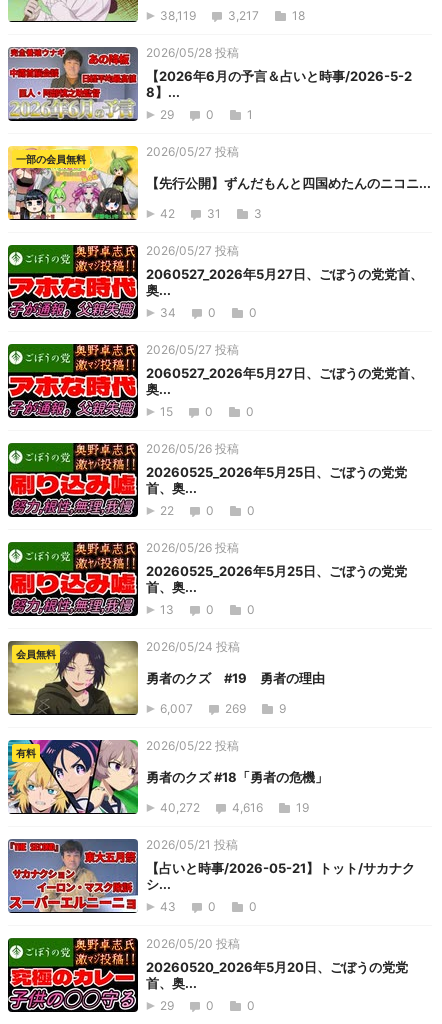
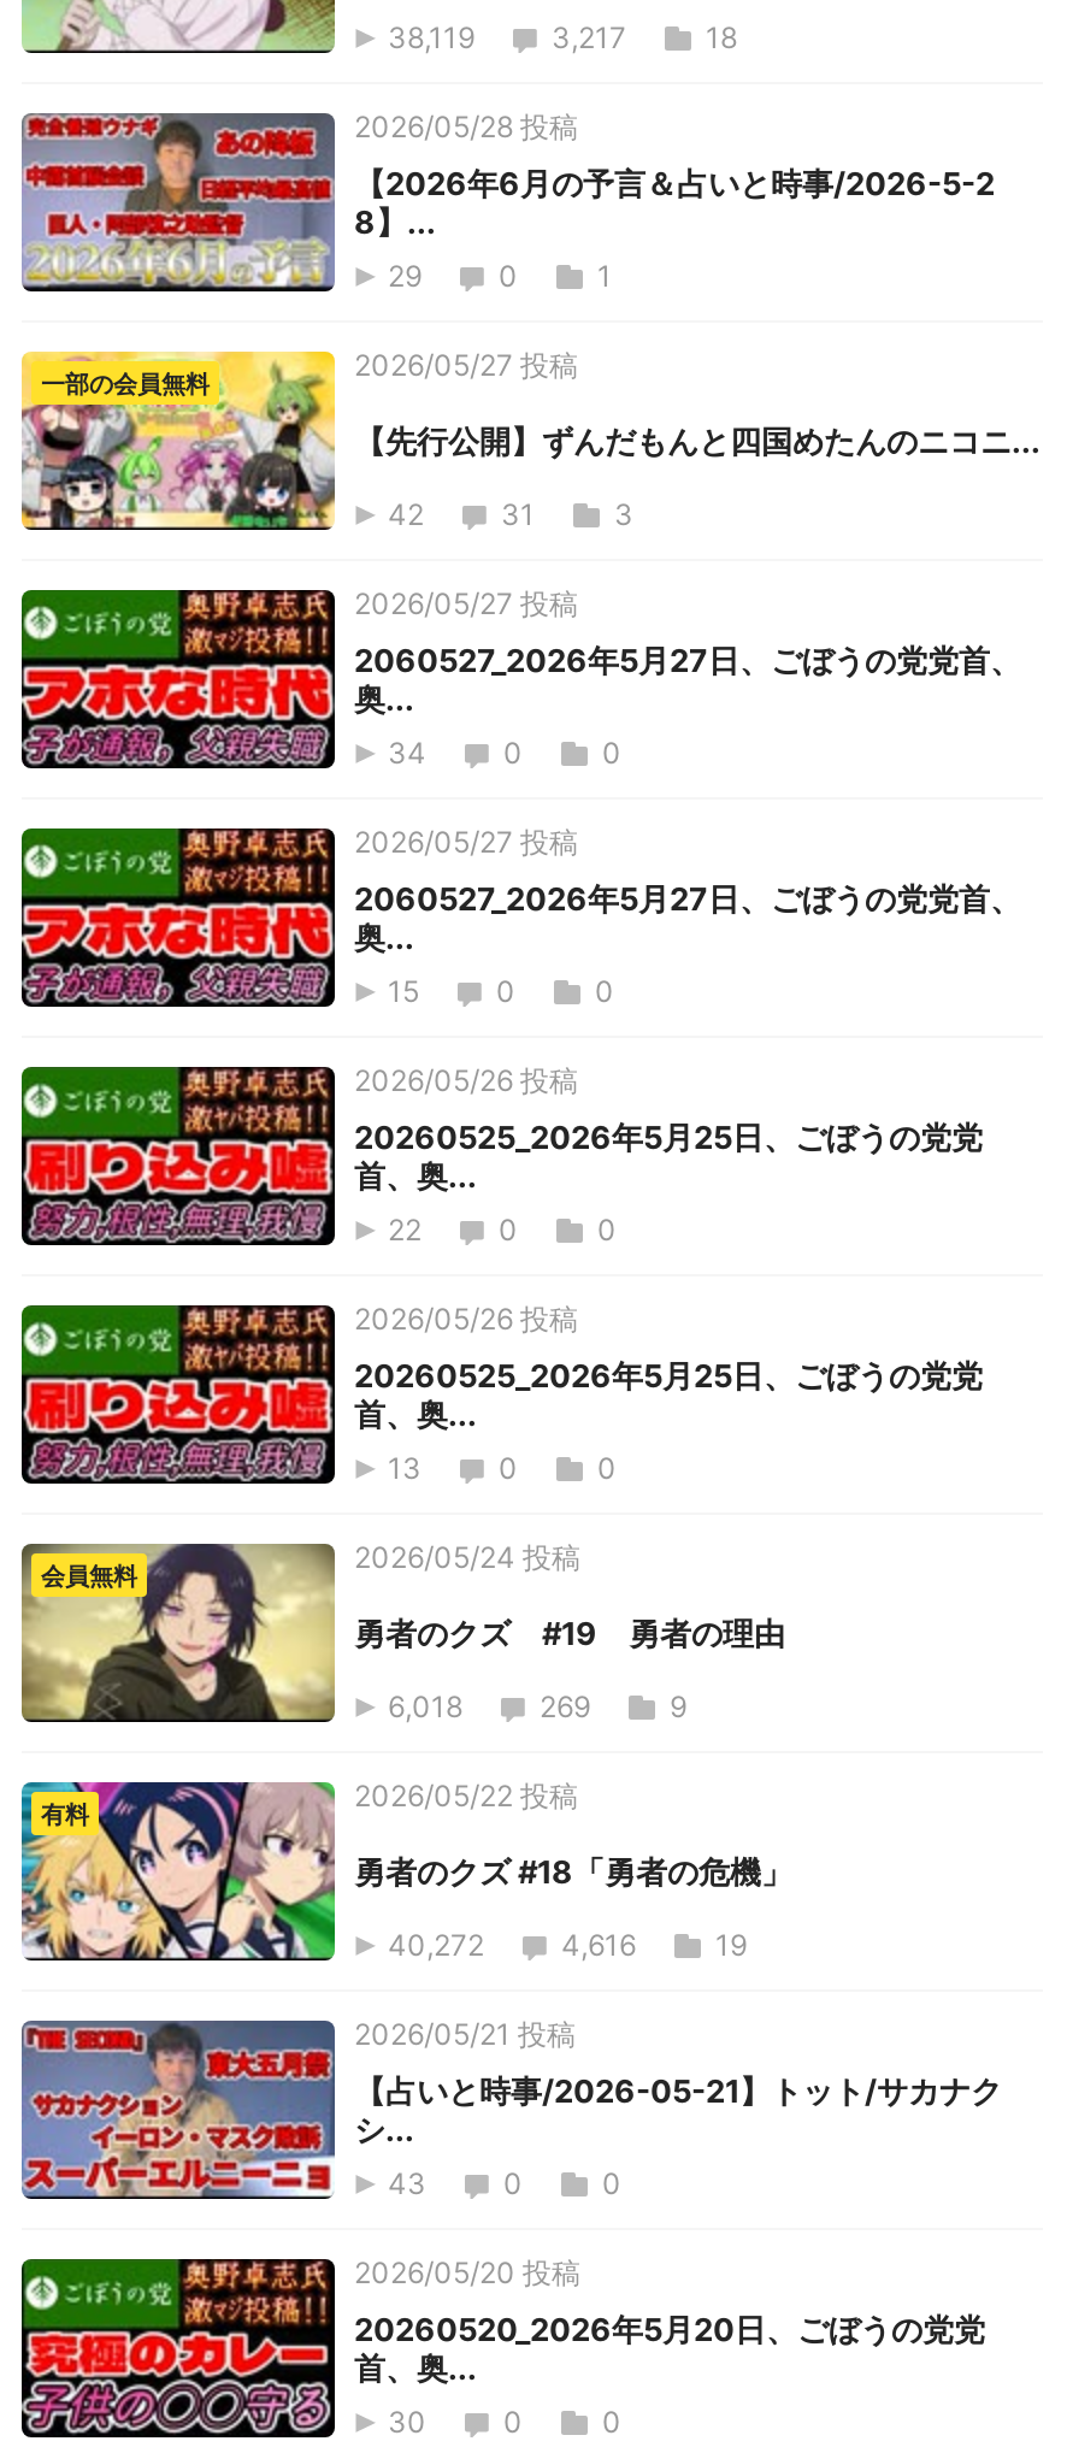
[160,701,193,716] 6,007 -> [388,1688,462,1724] 6,018
[160,998,174,1013] 29 -> [388,2404,426,2440] 30

